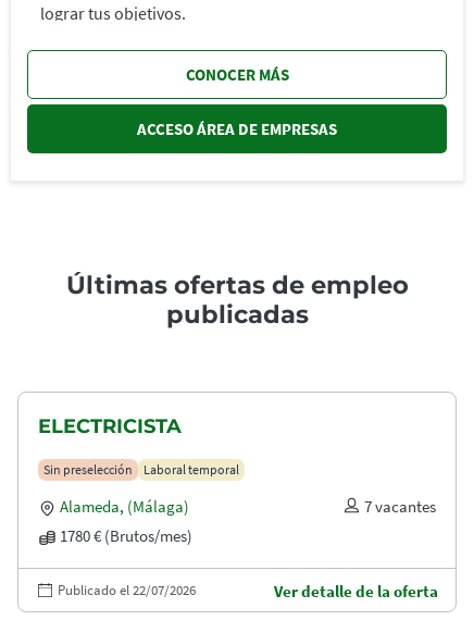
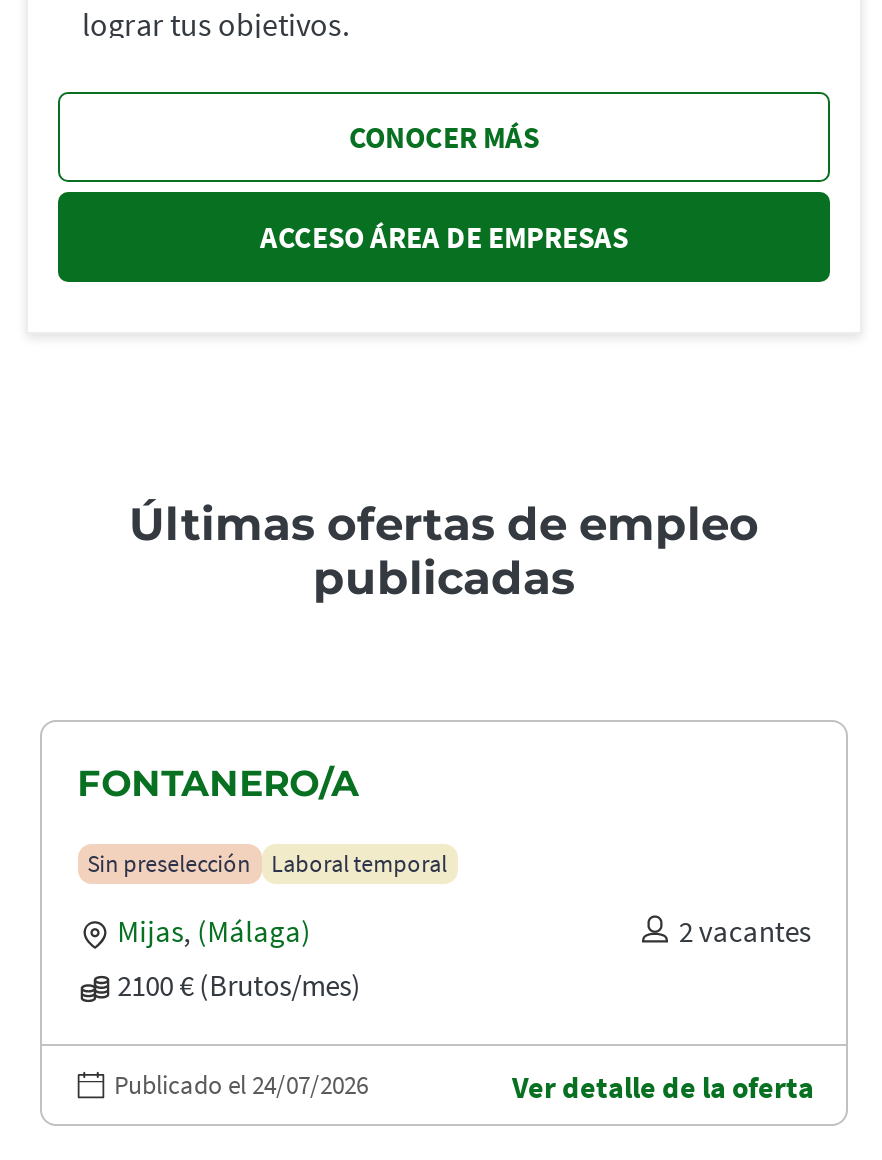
[38,414,181,438] ELECTRICISTA -> [77,761,359,805] FONTANERO/A
[59,496,189,516] Alameda, (Málaga) -> [117,911,311,949] Mijas, (Málaga)
[365,496,436,516] 7 vacantes -> [679,911,811,949] 2 vacantes
[59,525,192,546] 1780 € (Brutos/mes) -> [117,965,361,1003] 2100 € (Brutos/mes)
[58,580,196,599] Publicado el 22/07/2026 -> [114,1067,368,1101] Publicado el 24/07/2026

